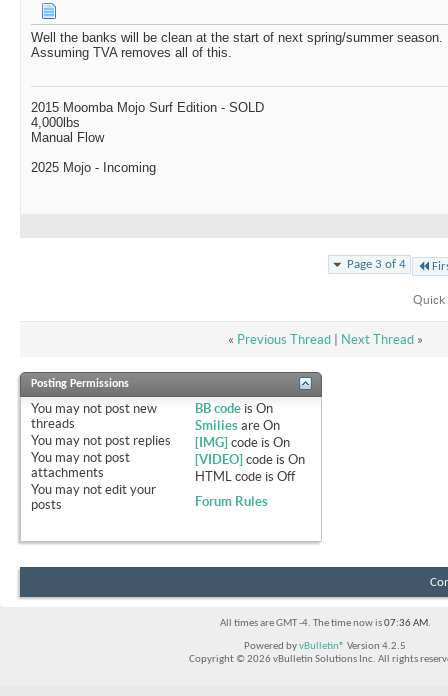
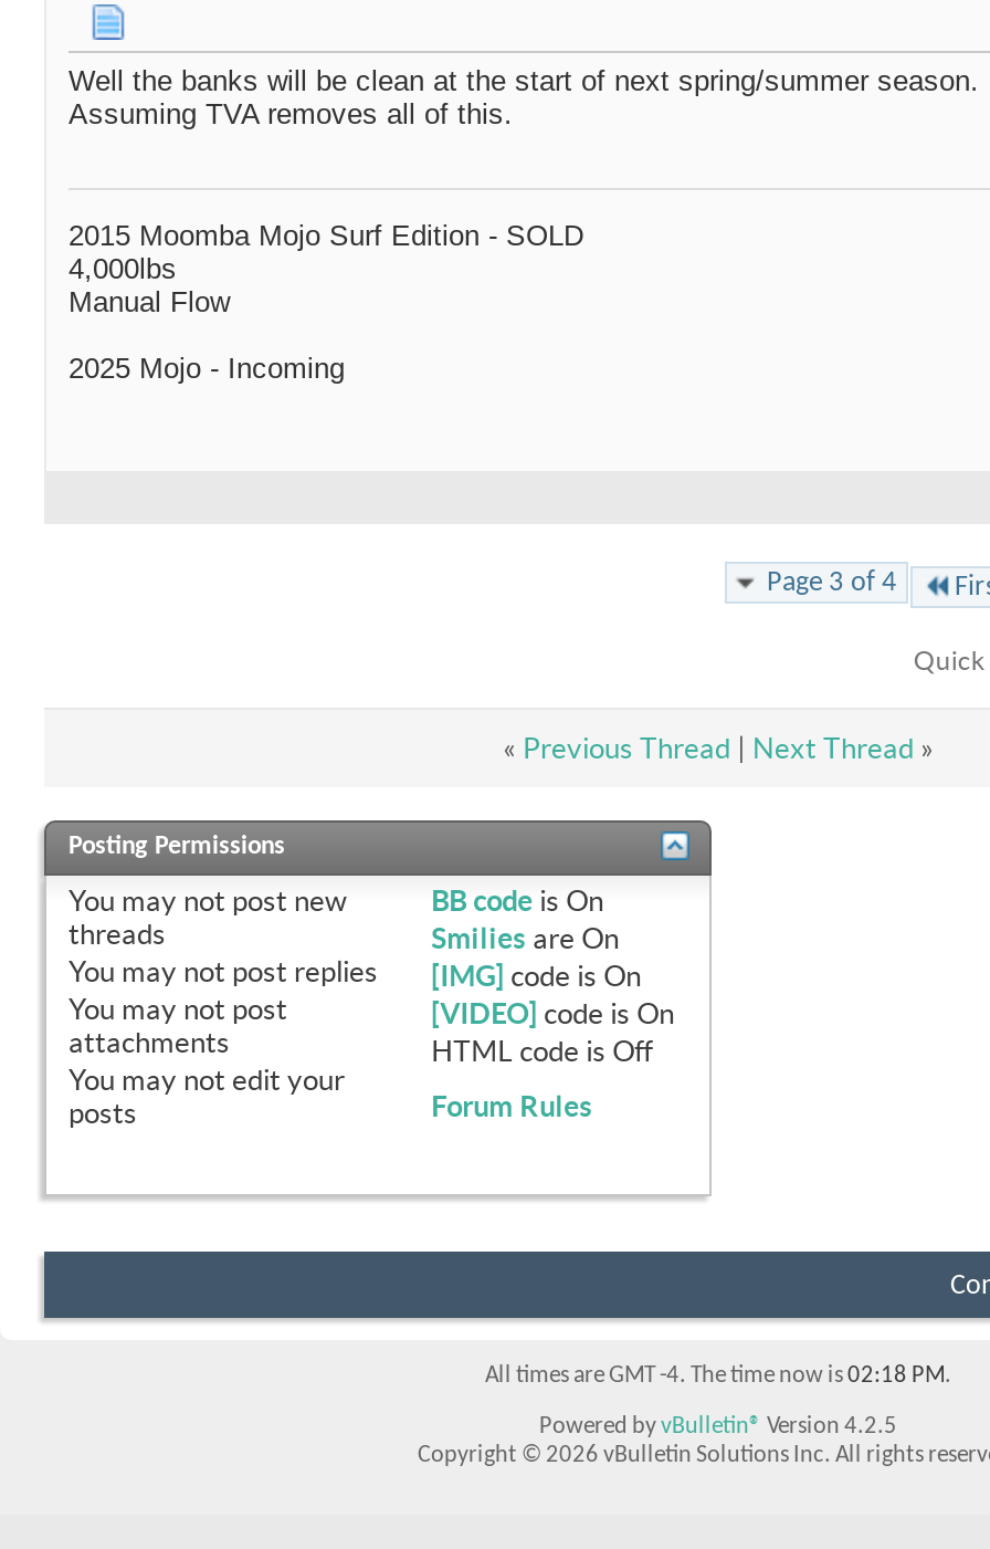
[219,618,430,629] All times are GMT -4. The time now is 07:36 AM. -> [485,1364,951,1388] All times are GMT -4. The time now is 02:18 PM.

